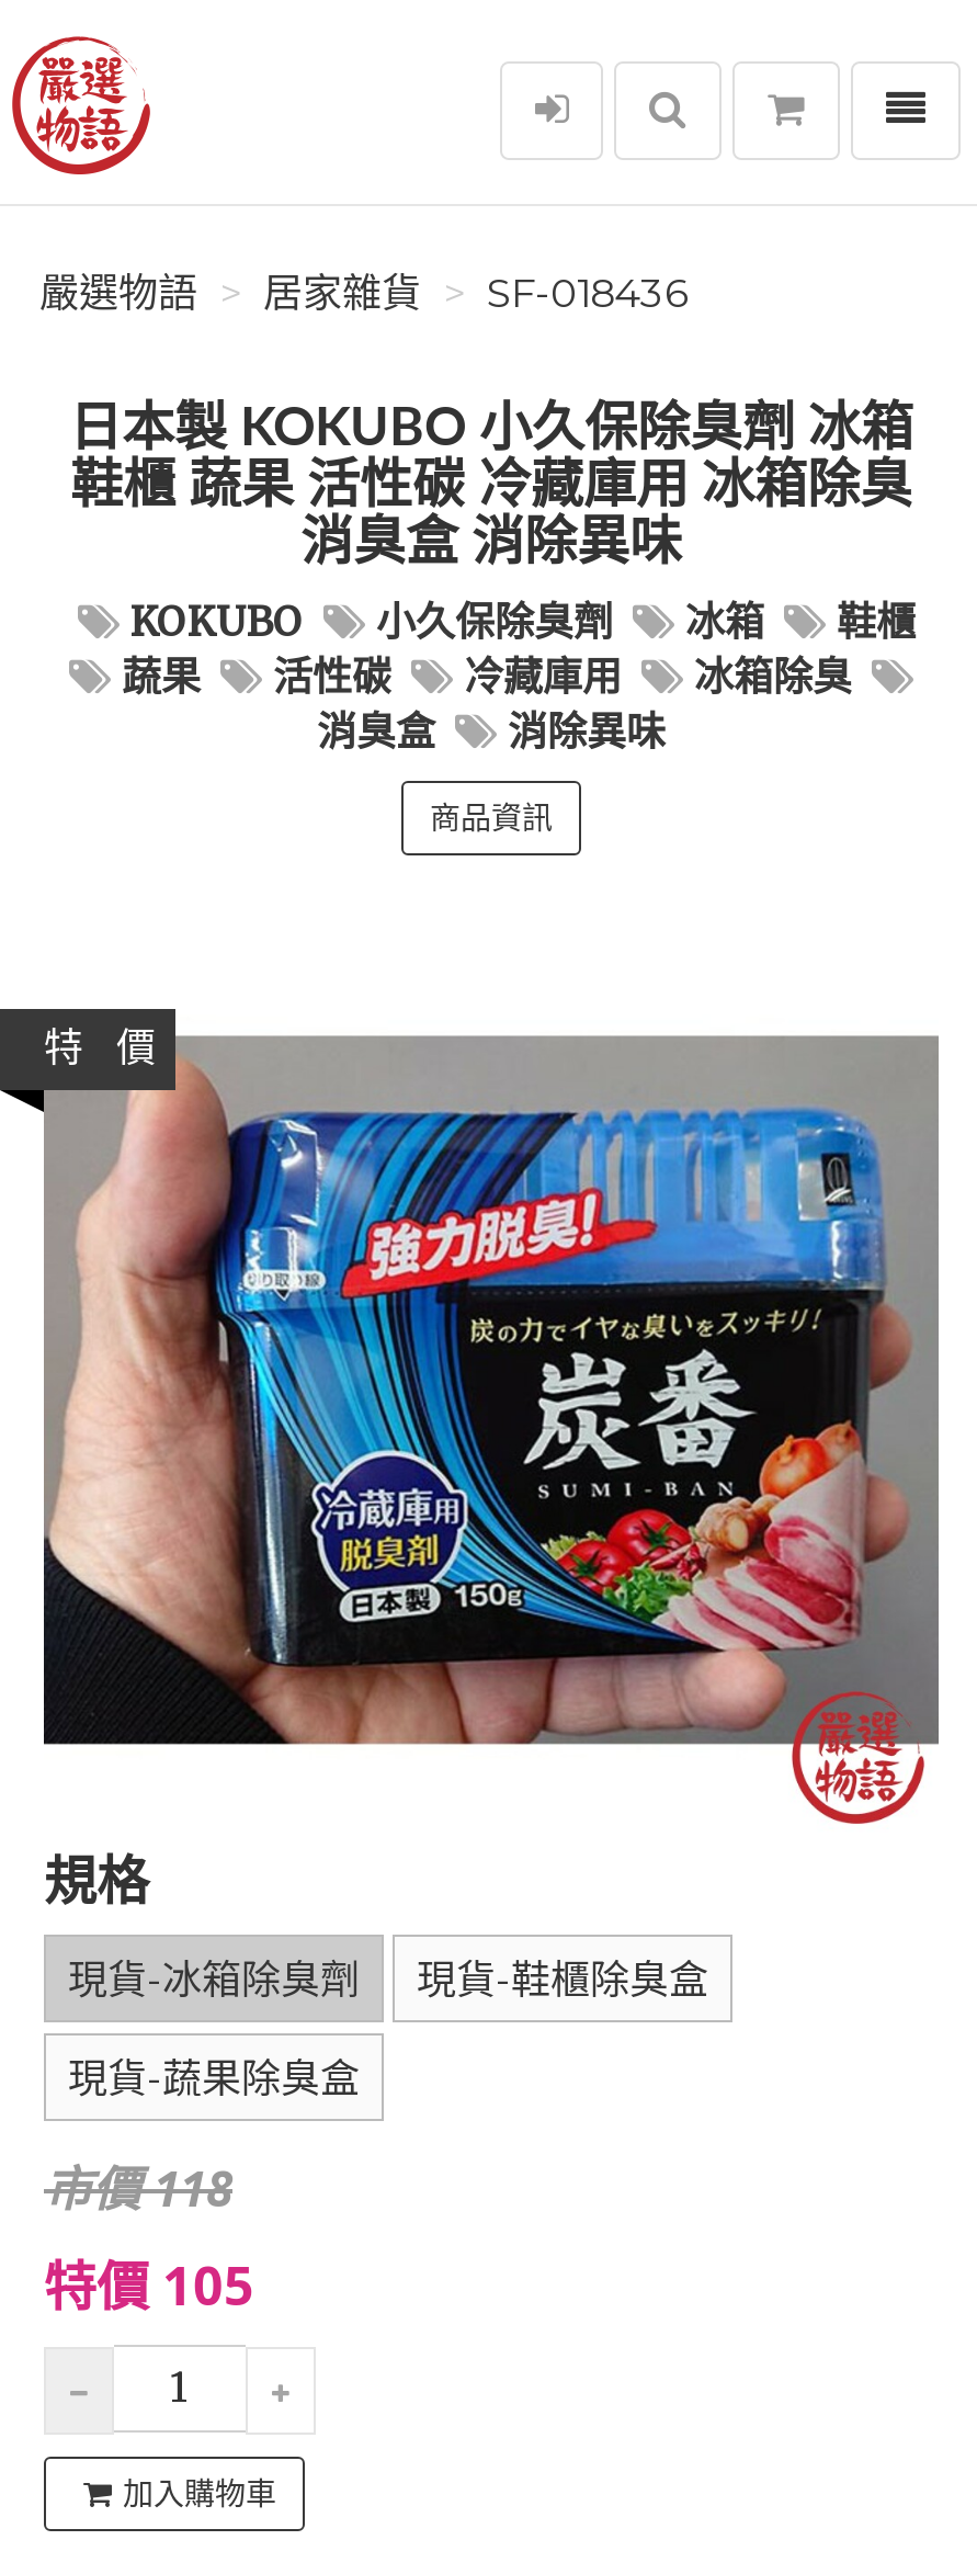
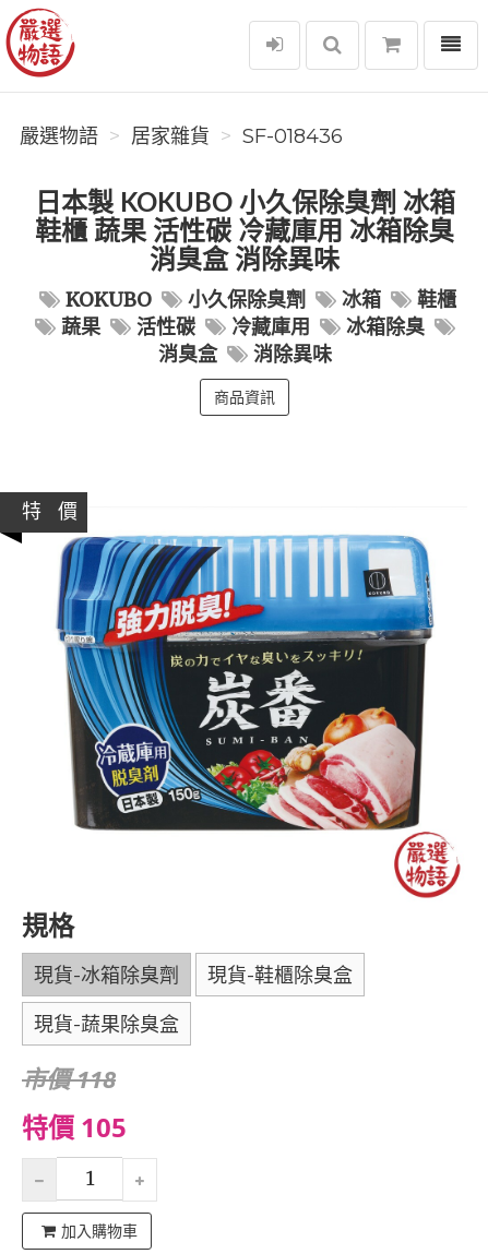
[42,1035,941,1746] [image] -> [21,506,467,859] [image]

